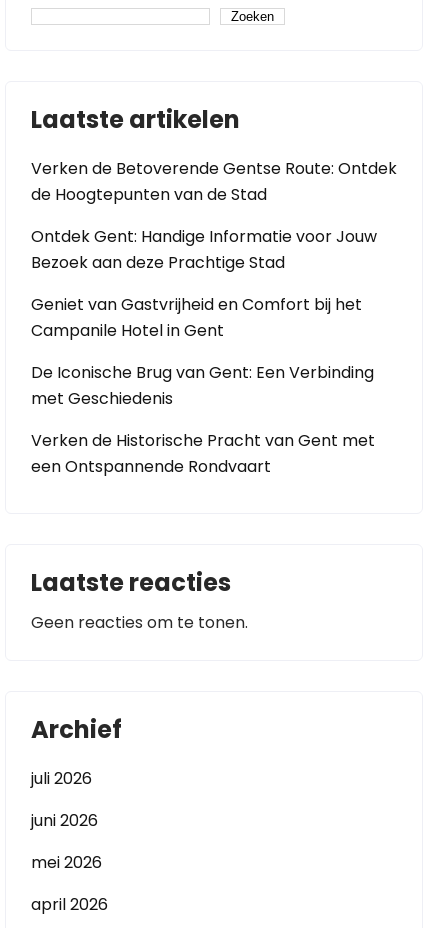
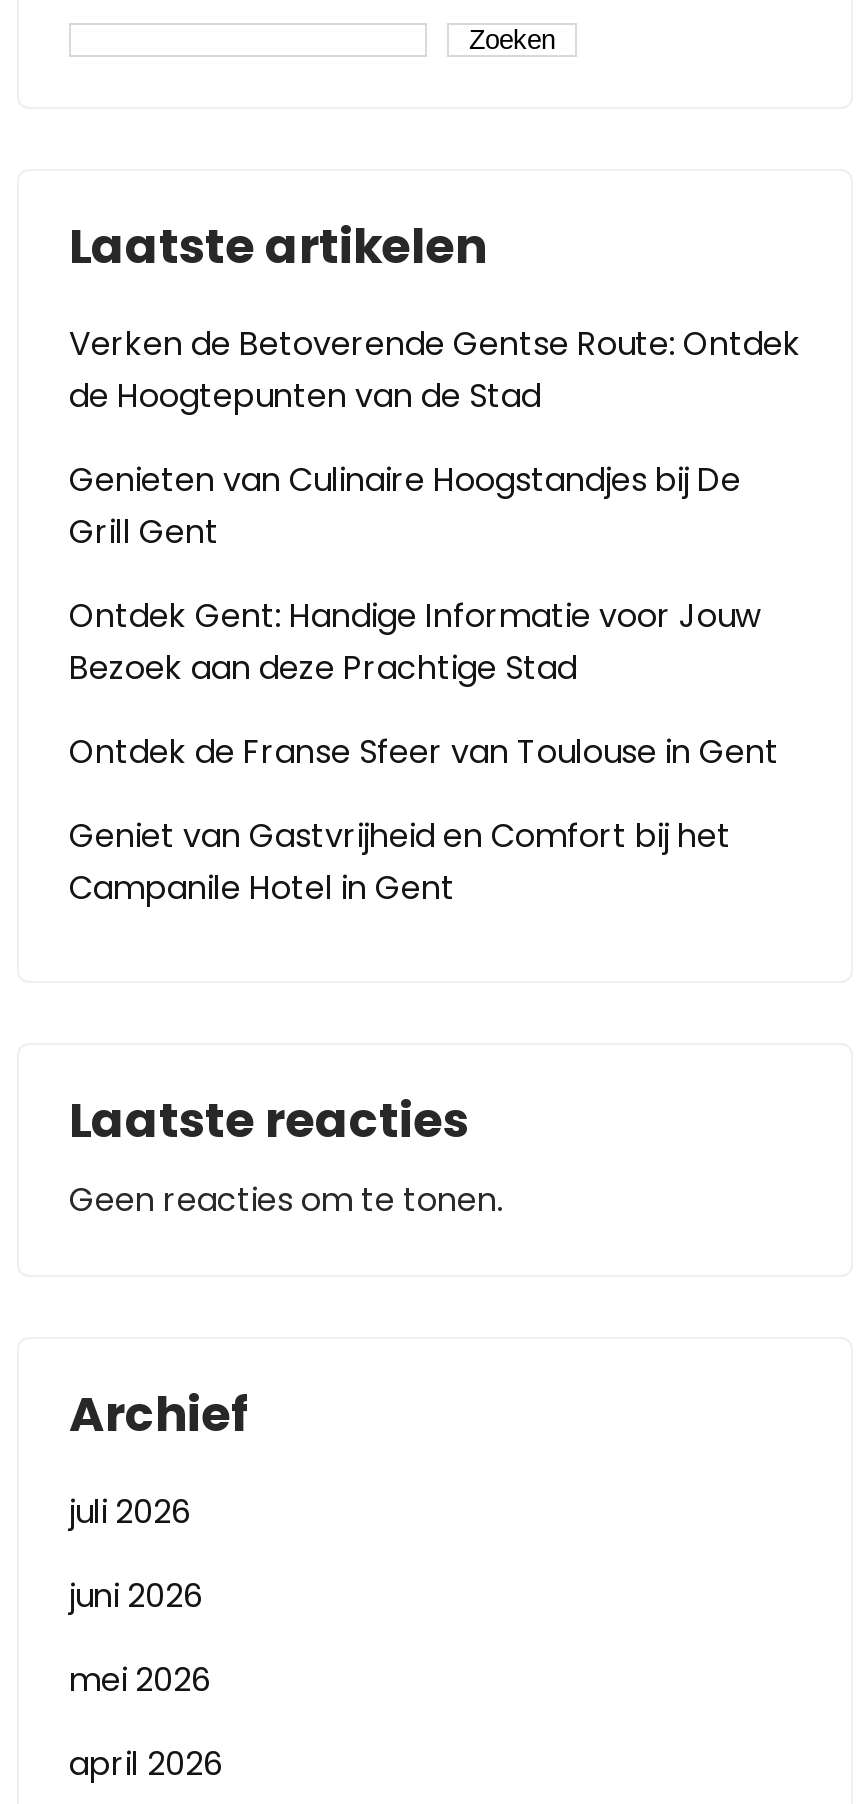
none -> [69,457,741,555] Genieten van Culinaire Hoogstandjes bij De | Grill Gent
moved [31,225,377,274] -> [69,593,761,691]: Ontdek Gent: Handige Informatie voor Jouw | Bezoek aan deze Prachtige Stad
none -> [69,729,779,775] Ontdek de Franse Sfeer van Toulouse in Gent
moved [31,293,362,342] -> [69,813,731,911]: Geniet van Gastvrijheid en Comfort bij het | Campanile Hotel in Gent
[31,361,375,478] De Iconische Brug van Gent: Een Verbinding | met Geschiedenis | Verken de Historische Pracht van Gent met | een Ontspannende Rondvaart -> none

